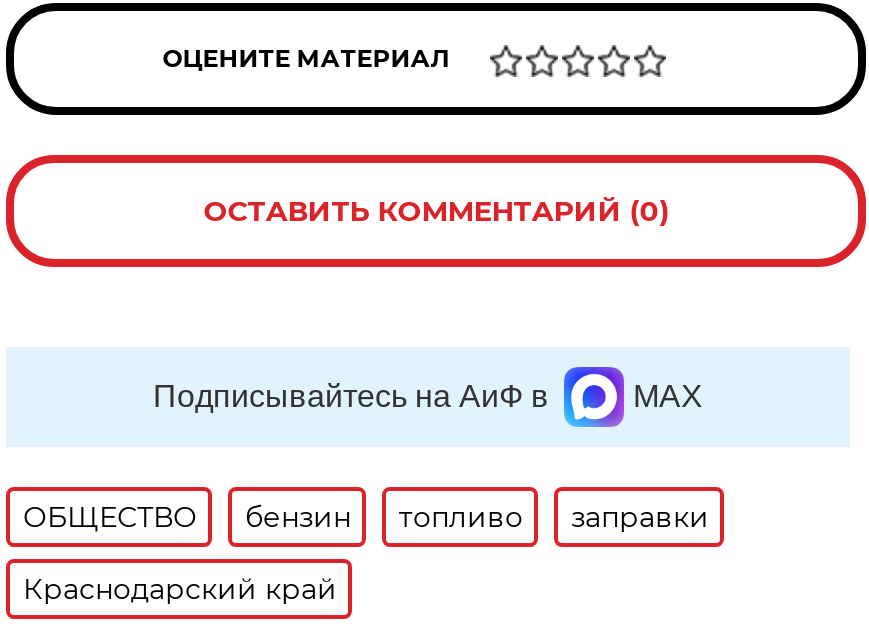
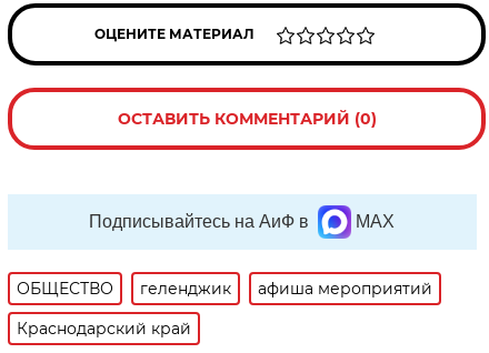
[245,499,709,535] бензин | топливо | заправки -> [140,279,433,299] геленджик | афиша мероприятий

